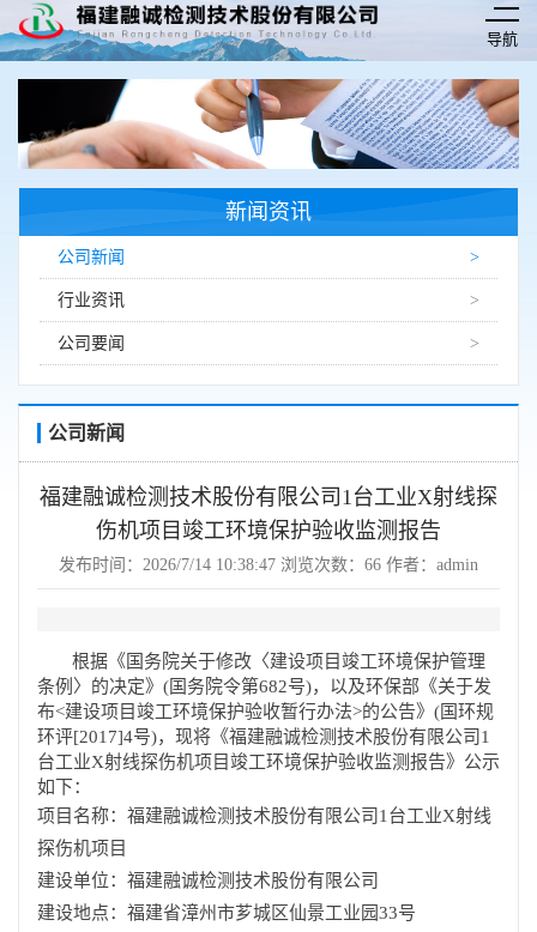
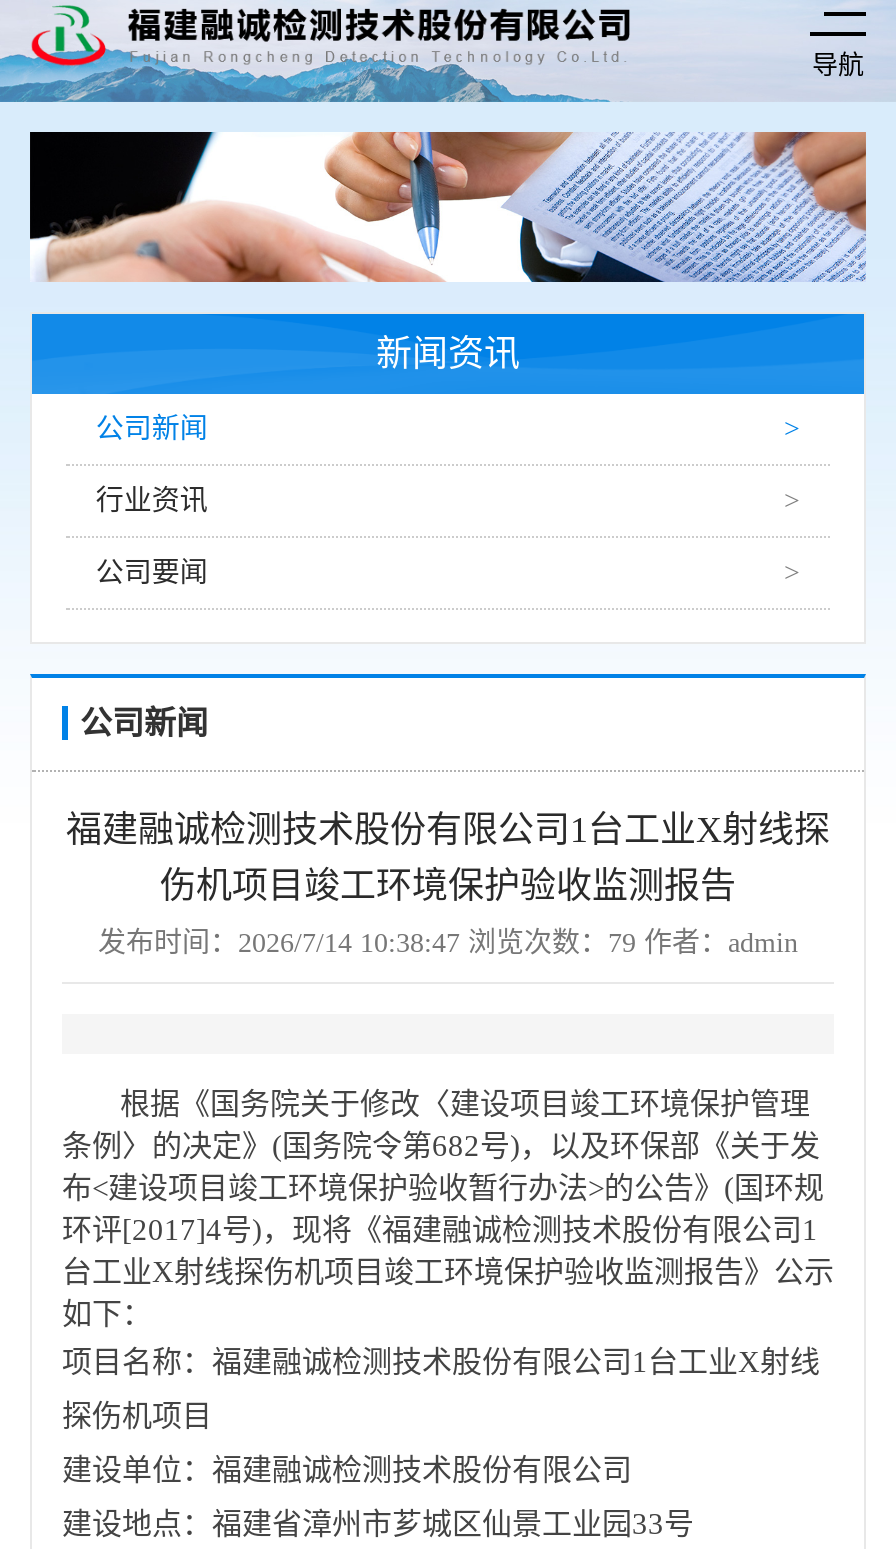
[59,555,478,573] 发布时间：2026/7/14 10:38:47 浏览次数：66 作者：admin -> [98,927,798,957] 发布时间：2026/7/14 10:38:47 浏览次数：79 作者：admin

